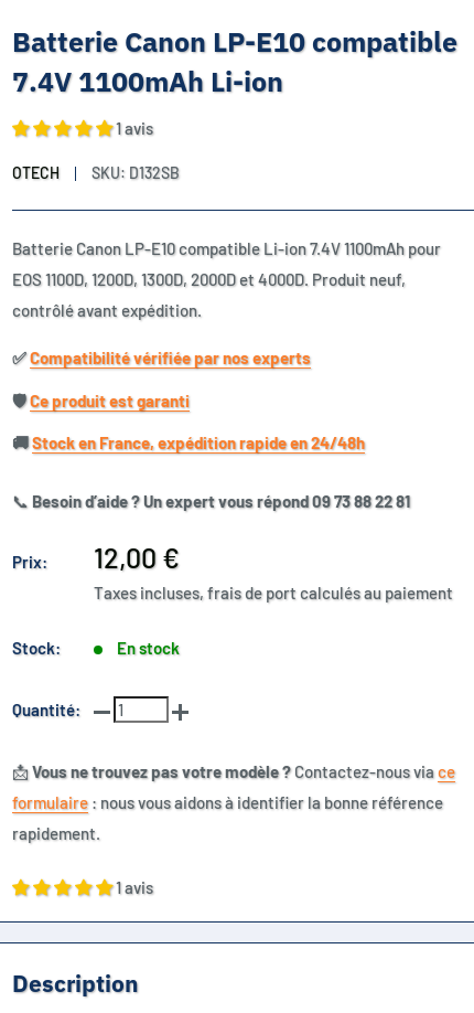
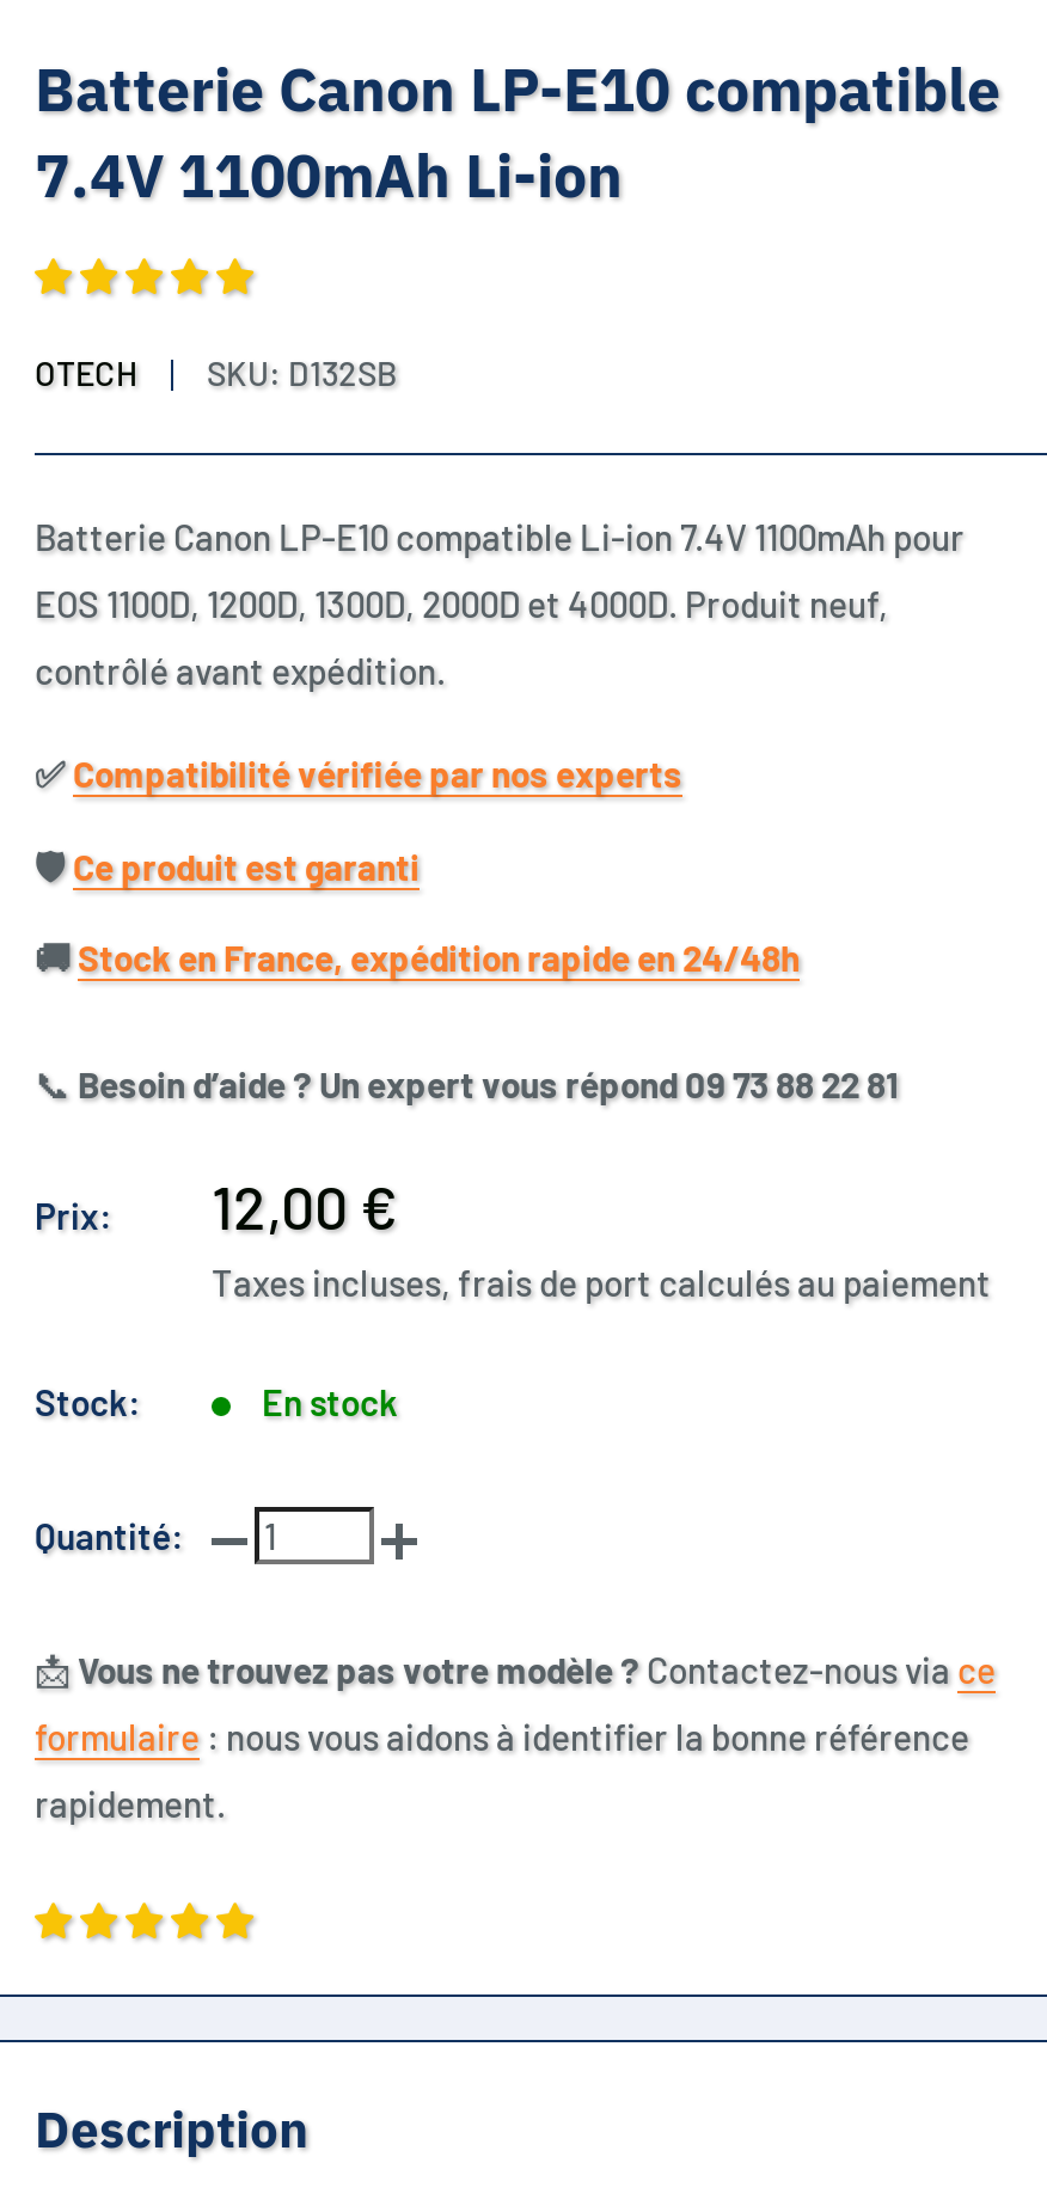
[116,118,153,138] 1 avis -> none
[116,877,153,897] 1 avis -> none

